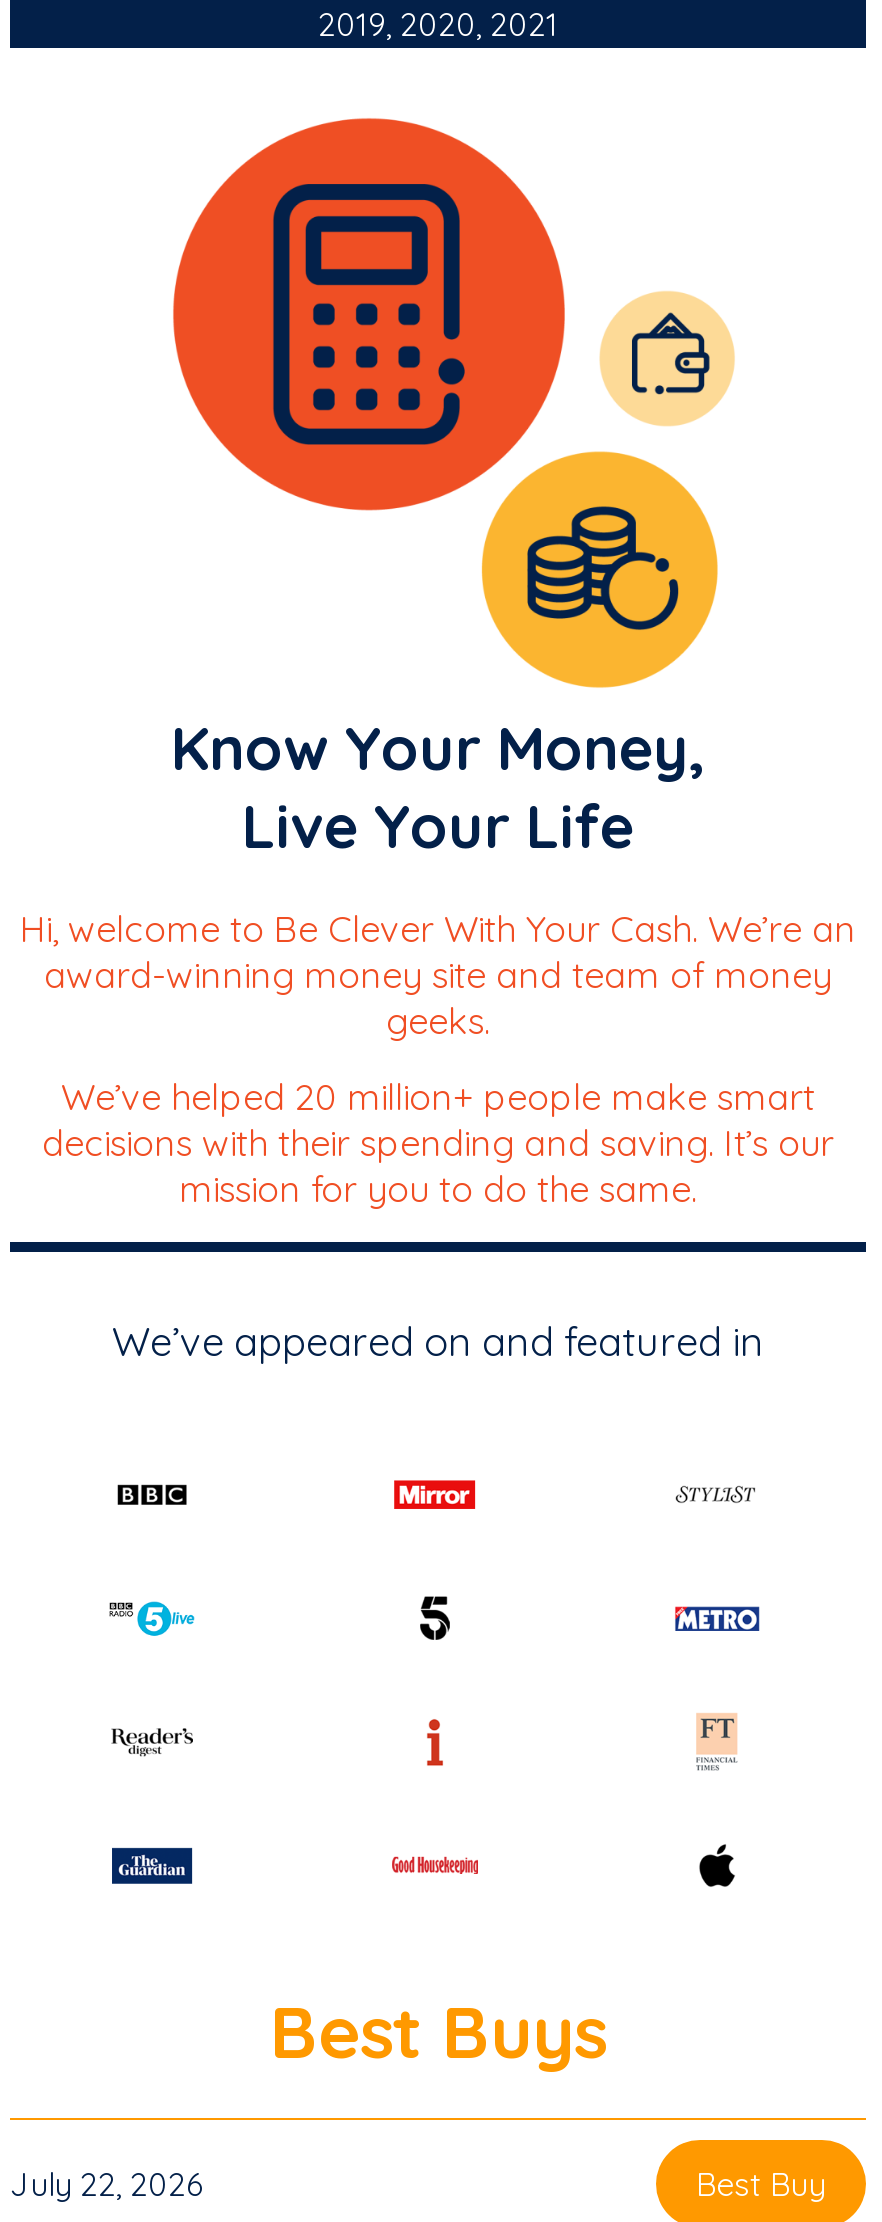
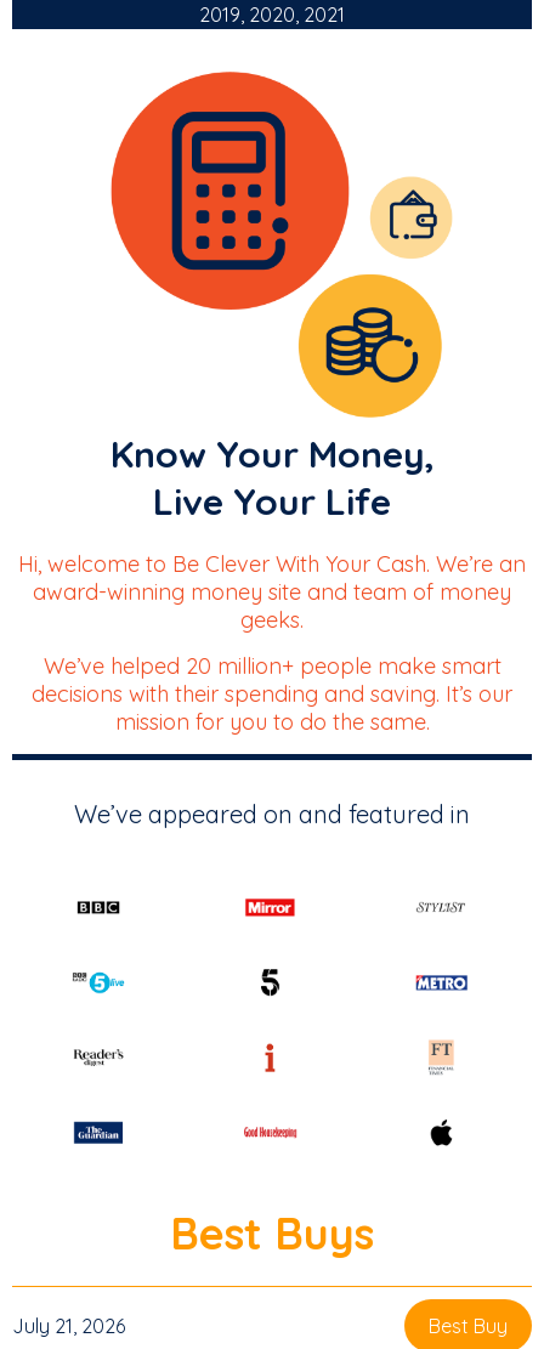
[10,2164,202,2204] July 22, 2026 -> [12,1314,125,1338] July 21, 2026

